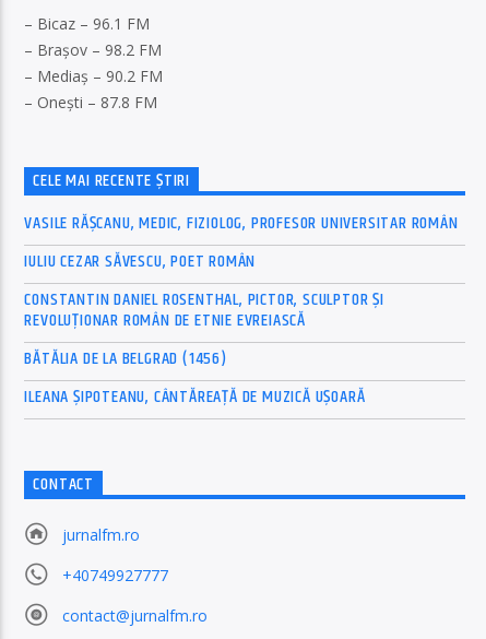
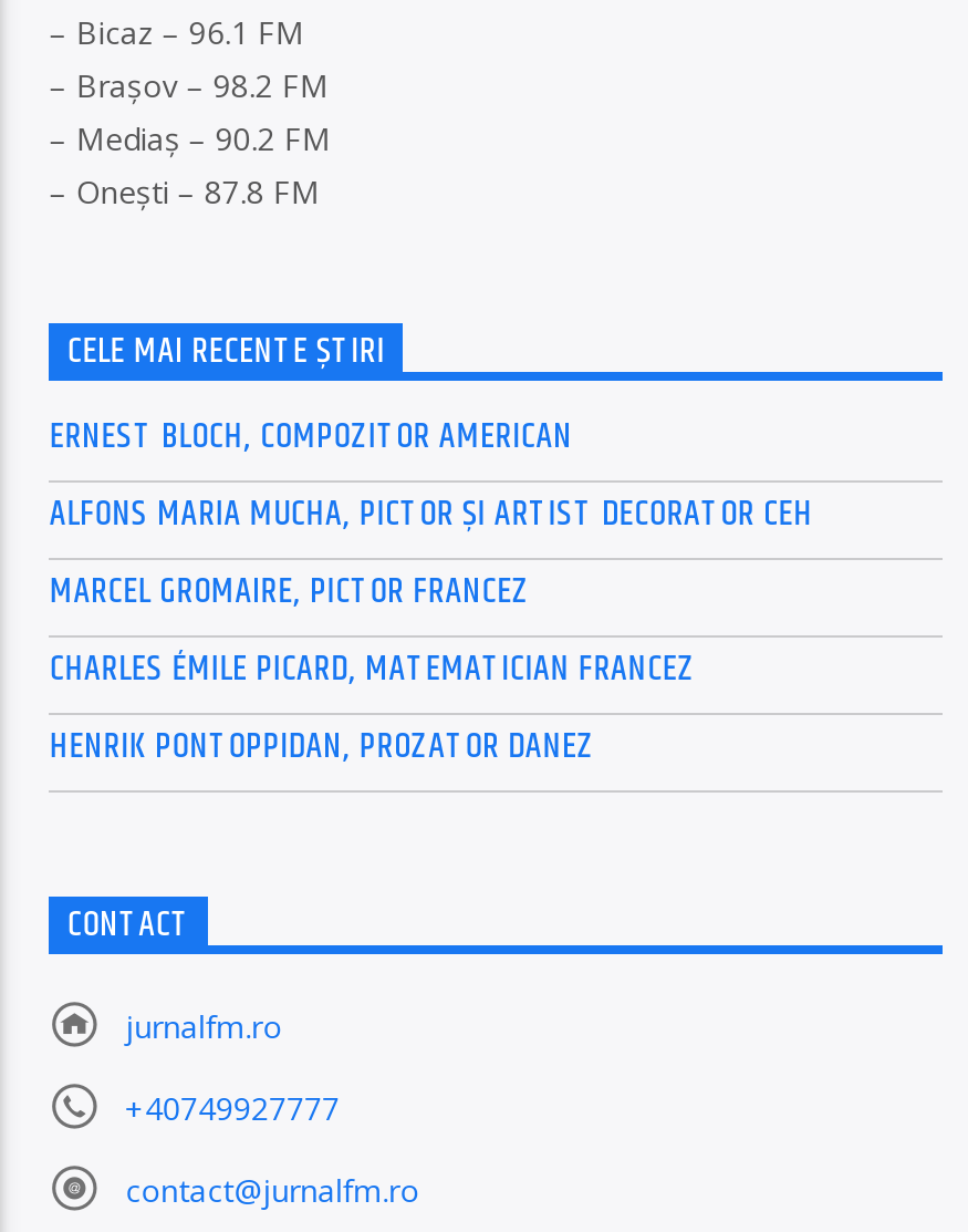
[24,210,458,411] VASILE RĂȘCANU, MEDIC, FIZIOLOG, PROFESOR UNIVERSITAR ROMÂN | IULIU CEZAR SĂVESCU, POET ROMÂN | CONSTANTIN DANIEL ROSENTHAL, PICTOR, SCULPTOR ȘI | REVOLUȚIONAR ROMÂN DE ETNIE EVREIASCĂ | BĂTĂLIA DE LA BELGRAD (1456) | ILEANA ȘIPOTEANU, CÂNTĂREAȚĂ DE MUZICĂ UȘOARĂ -> [50,409,813,775] ERNEST BLOCH, COMPOZITOR AMERICAN | ALFONS MARIA MUCHA, PICTOR ȘI ARTIST DECORATOR CEH | MARCEL GROMAIRE, PICTOR FRANCEZ | CHARLES ÉMILE PICARD, MATEMATICIAN FRANCEZ | HENRIK PONTOPPIDAN, PROZATOR DANEZ

